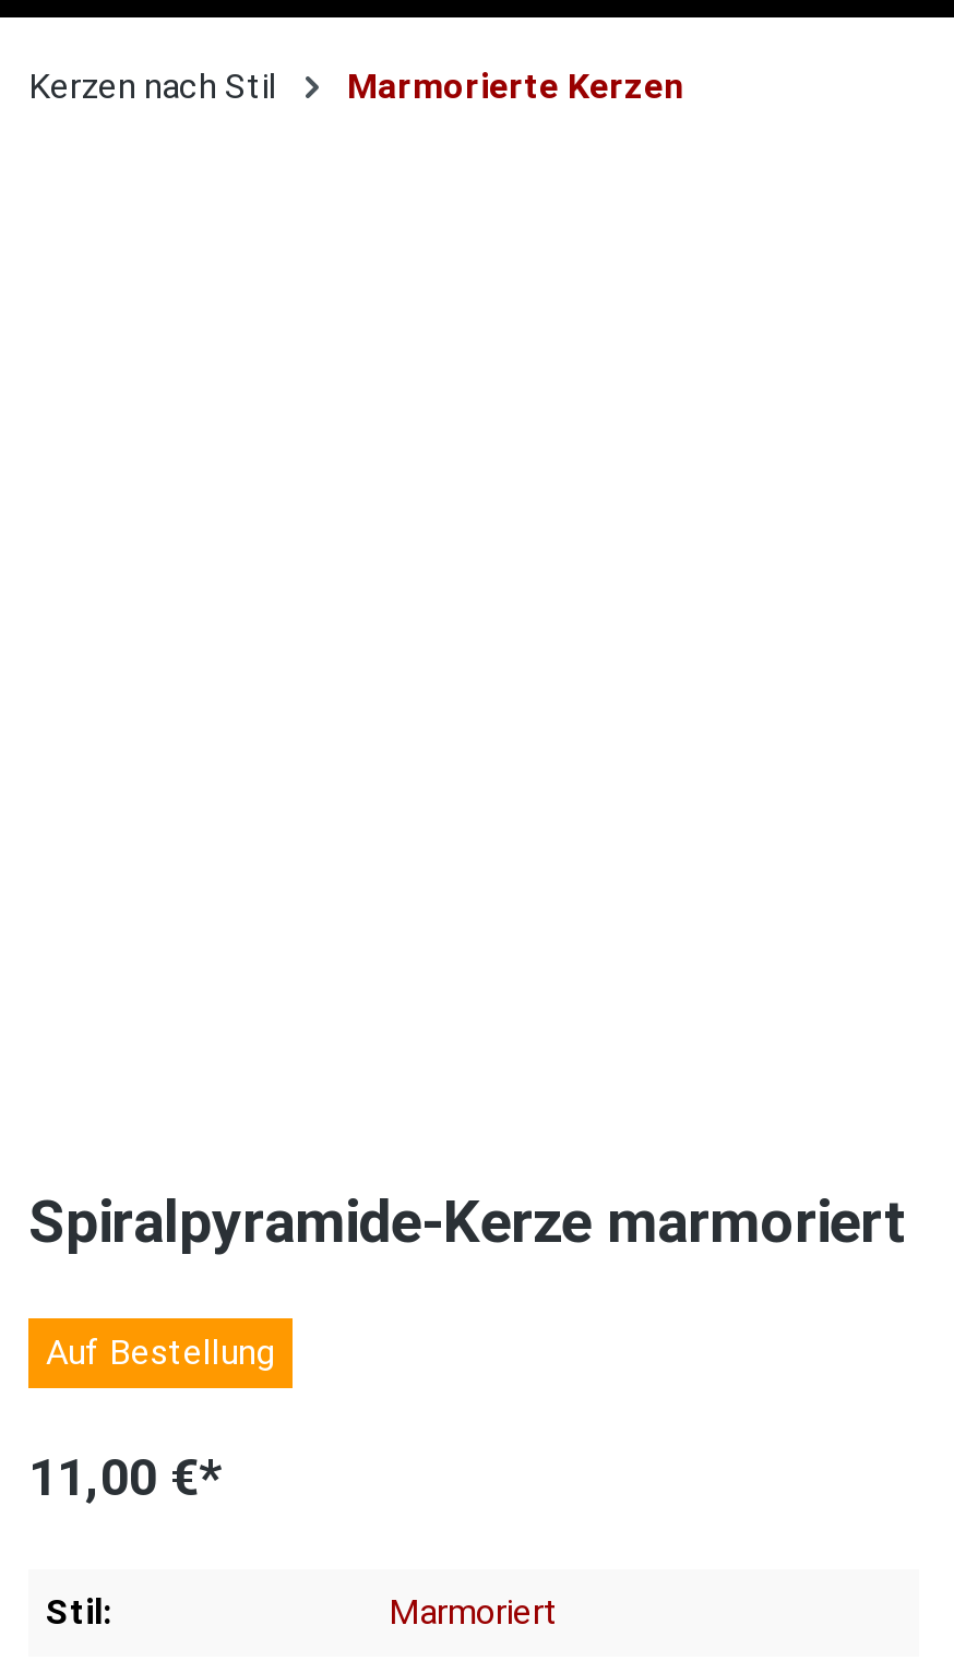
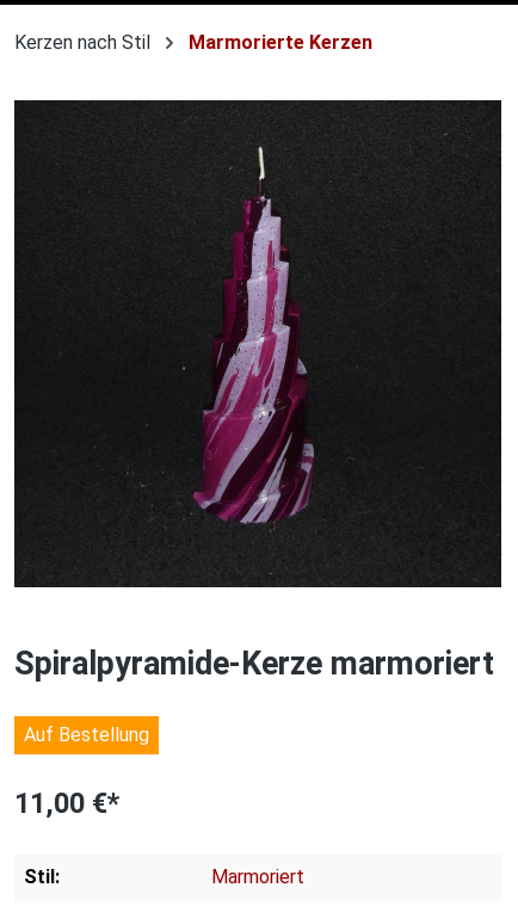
none -> [13,99,502,588] [image]

